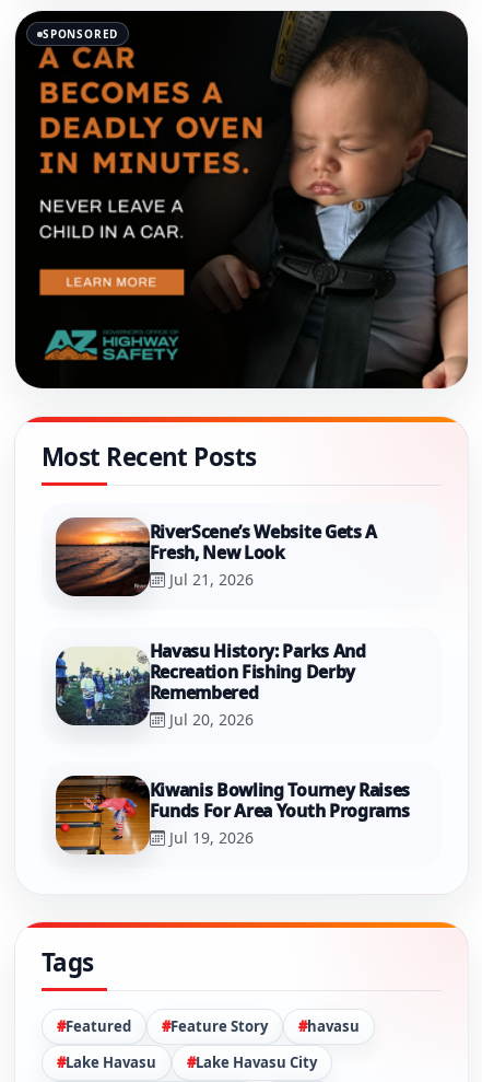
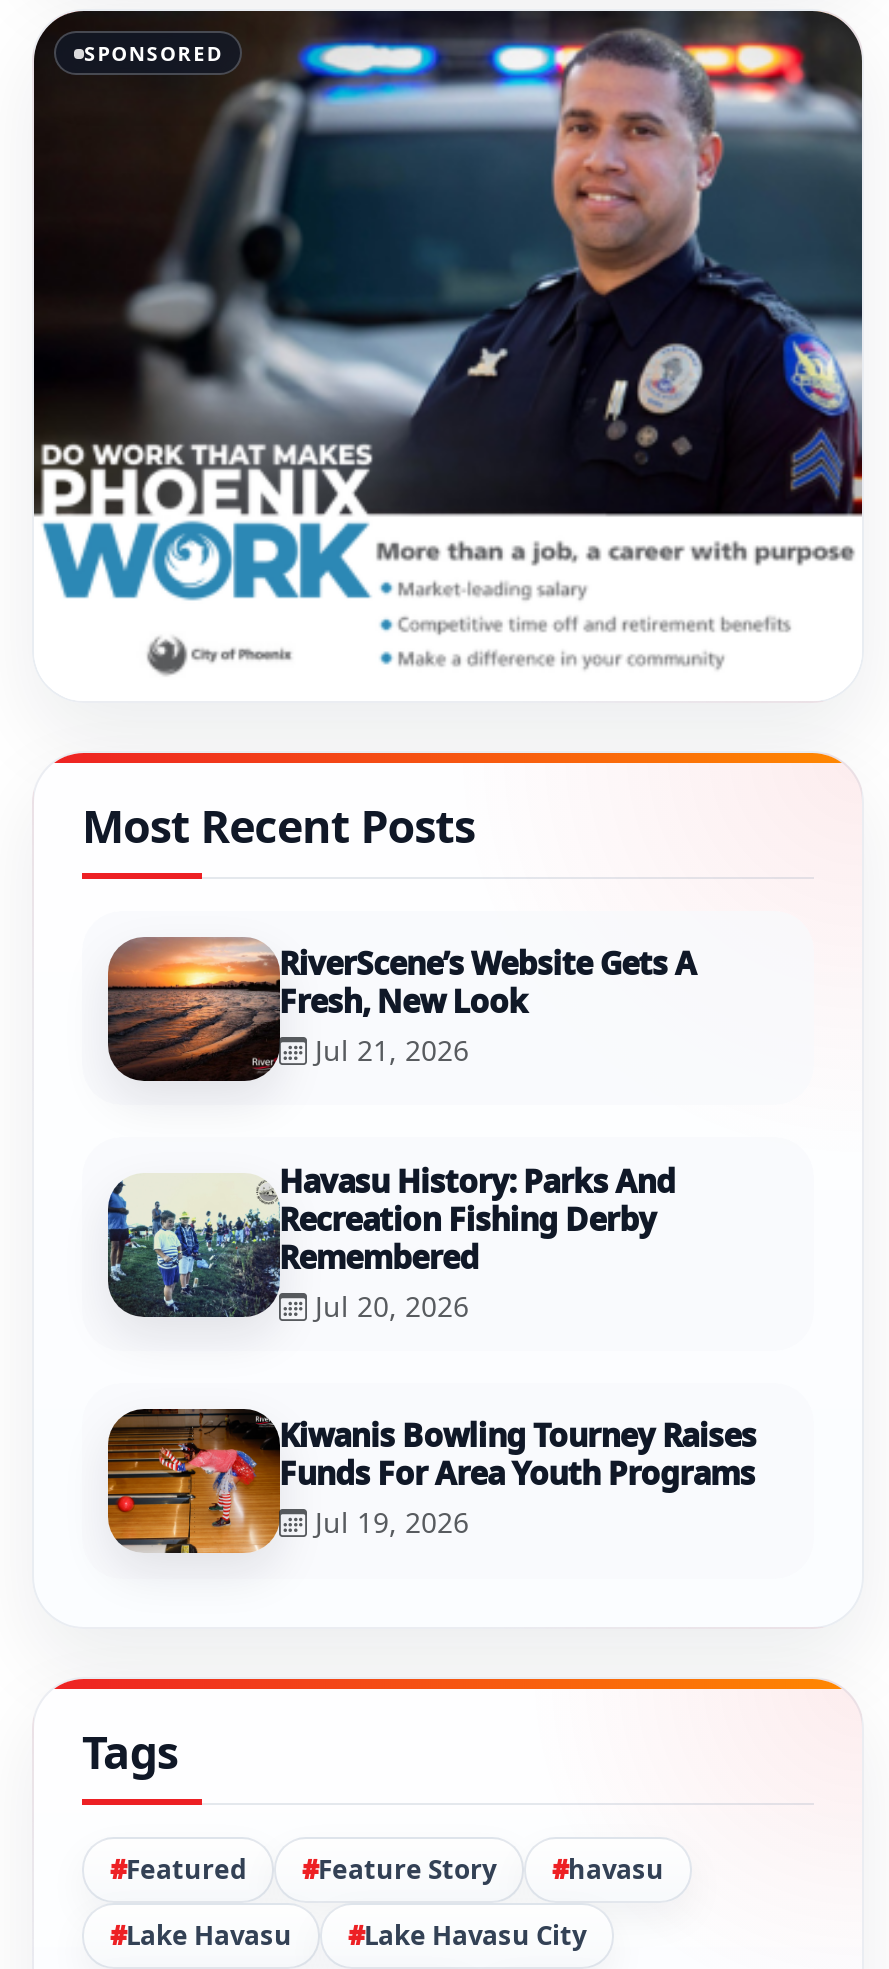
[14,11,469,389] [image] -> [34,11,864,701] [image]

